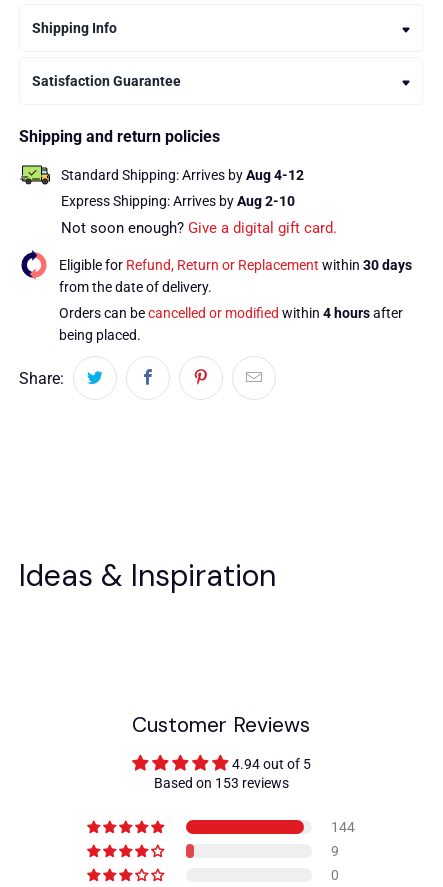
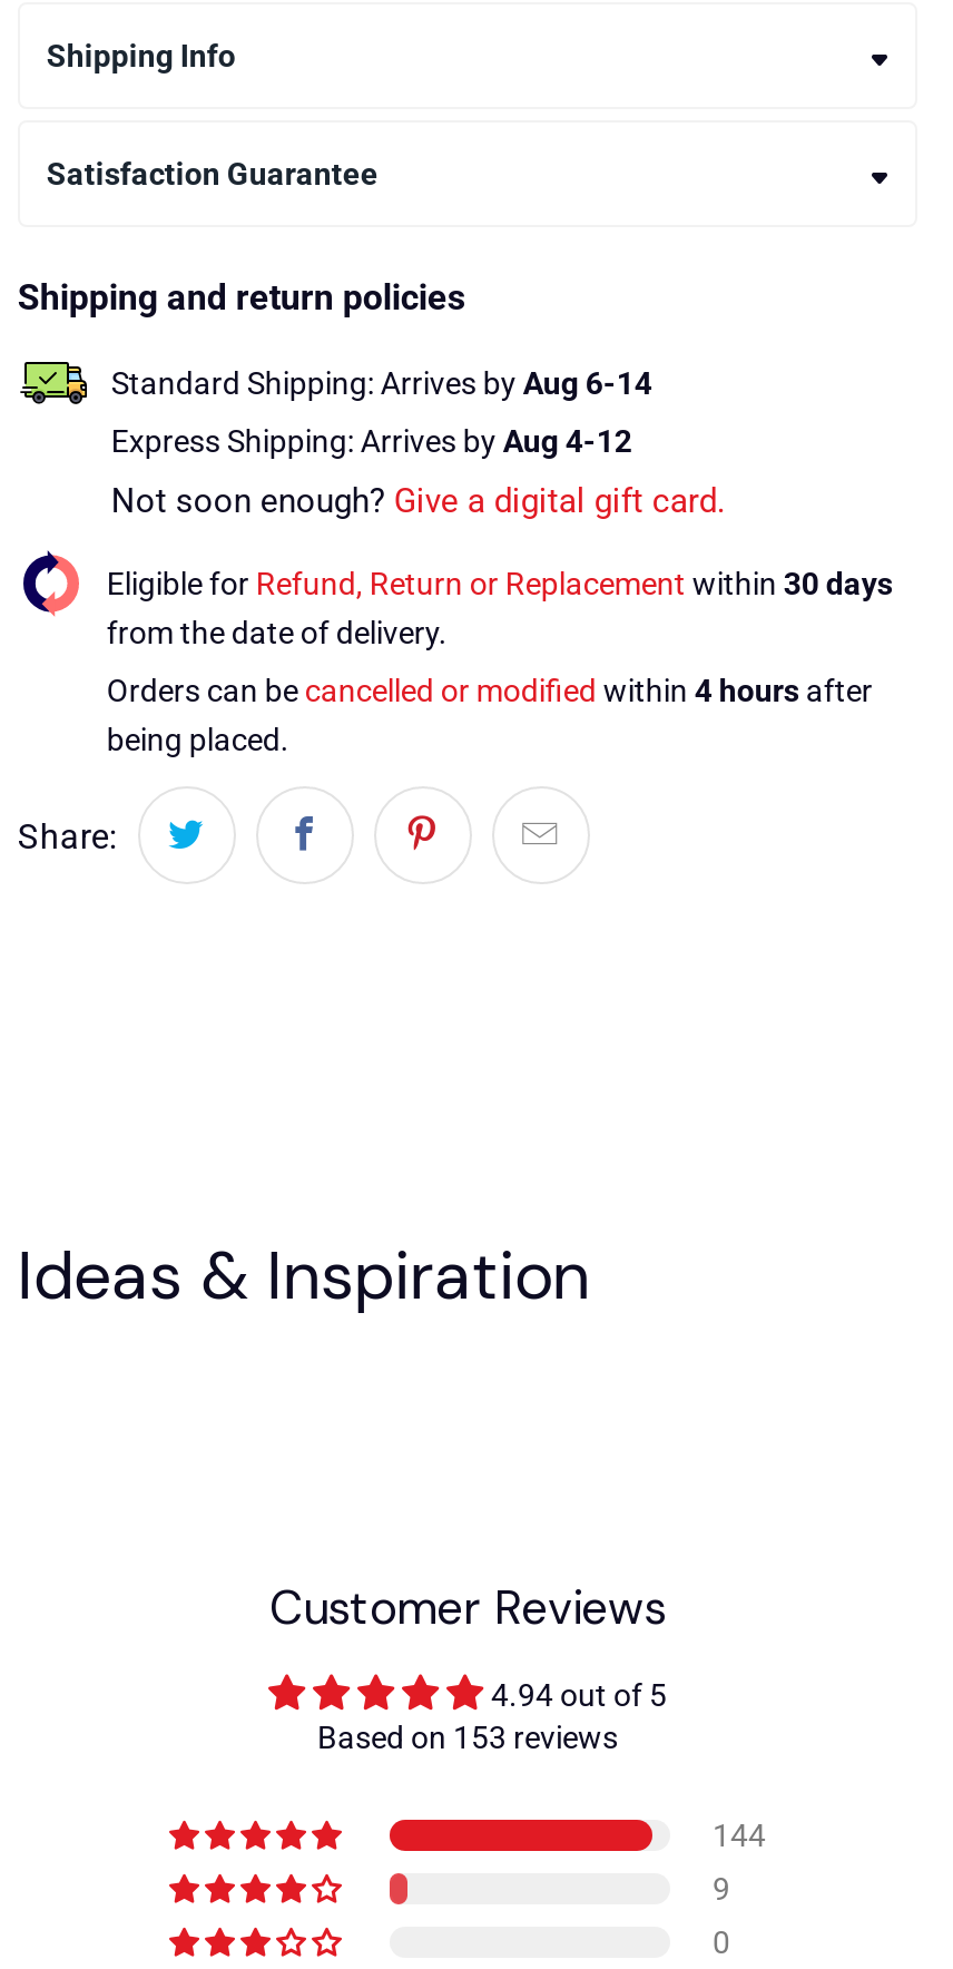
[61,166,304,182] Standard Shipping: Arrives by Aug 4-12 -> [111,364,652,400] Standard Shipping: Arrives by Aug 6-14
[61,192,295,208] Express Shipping: Arrives by Aug 2-10 -> [111,422,632,458] Express Shipping: Arrives by Aug 4-12

